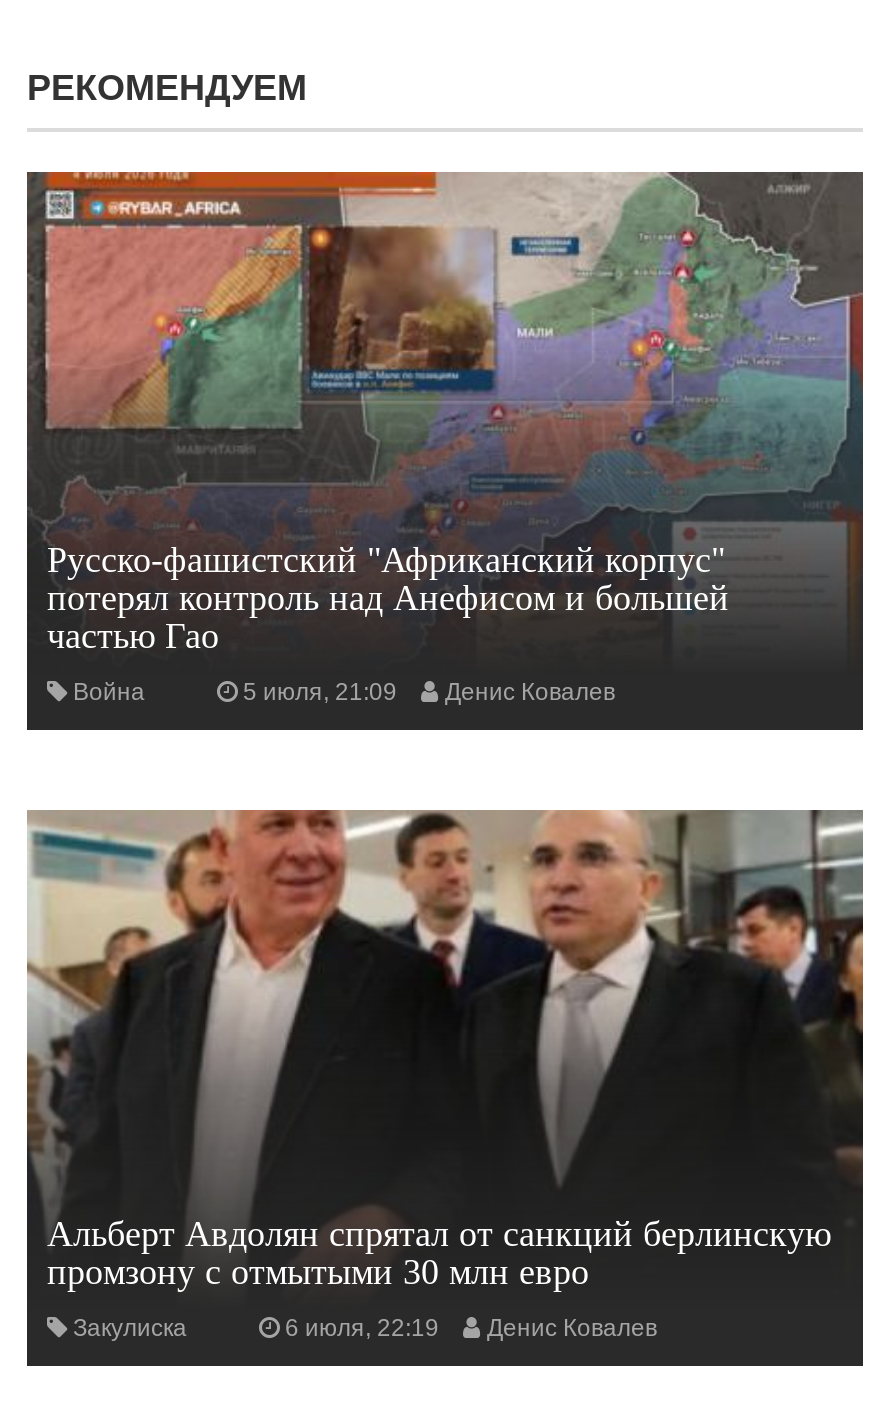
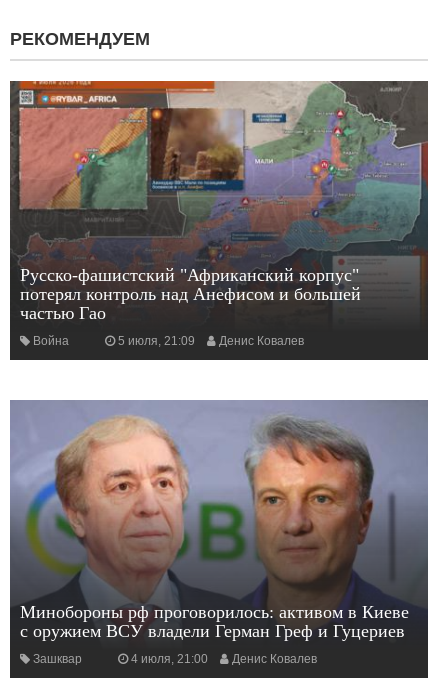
[27,808,865,1293] [image] | Альберт Авдолян спрятал от санкций берлинскую | промзону с отмытыми 30 млн евро -> [10,399,429,641] [image] | Минобороны рф проговорилось: активом в Киеве | с оружием ВСУ владели Герман Греф и Гуцериев
[73,1315,439,1343] Закулиска | 6 июля, 22:19 -> [33,652,208,666] Зашквар | 4 июля, 21:00

